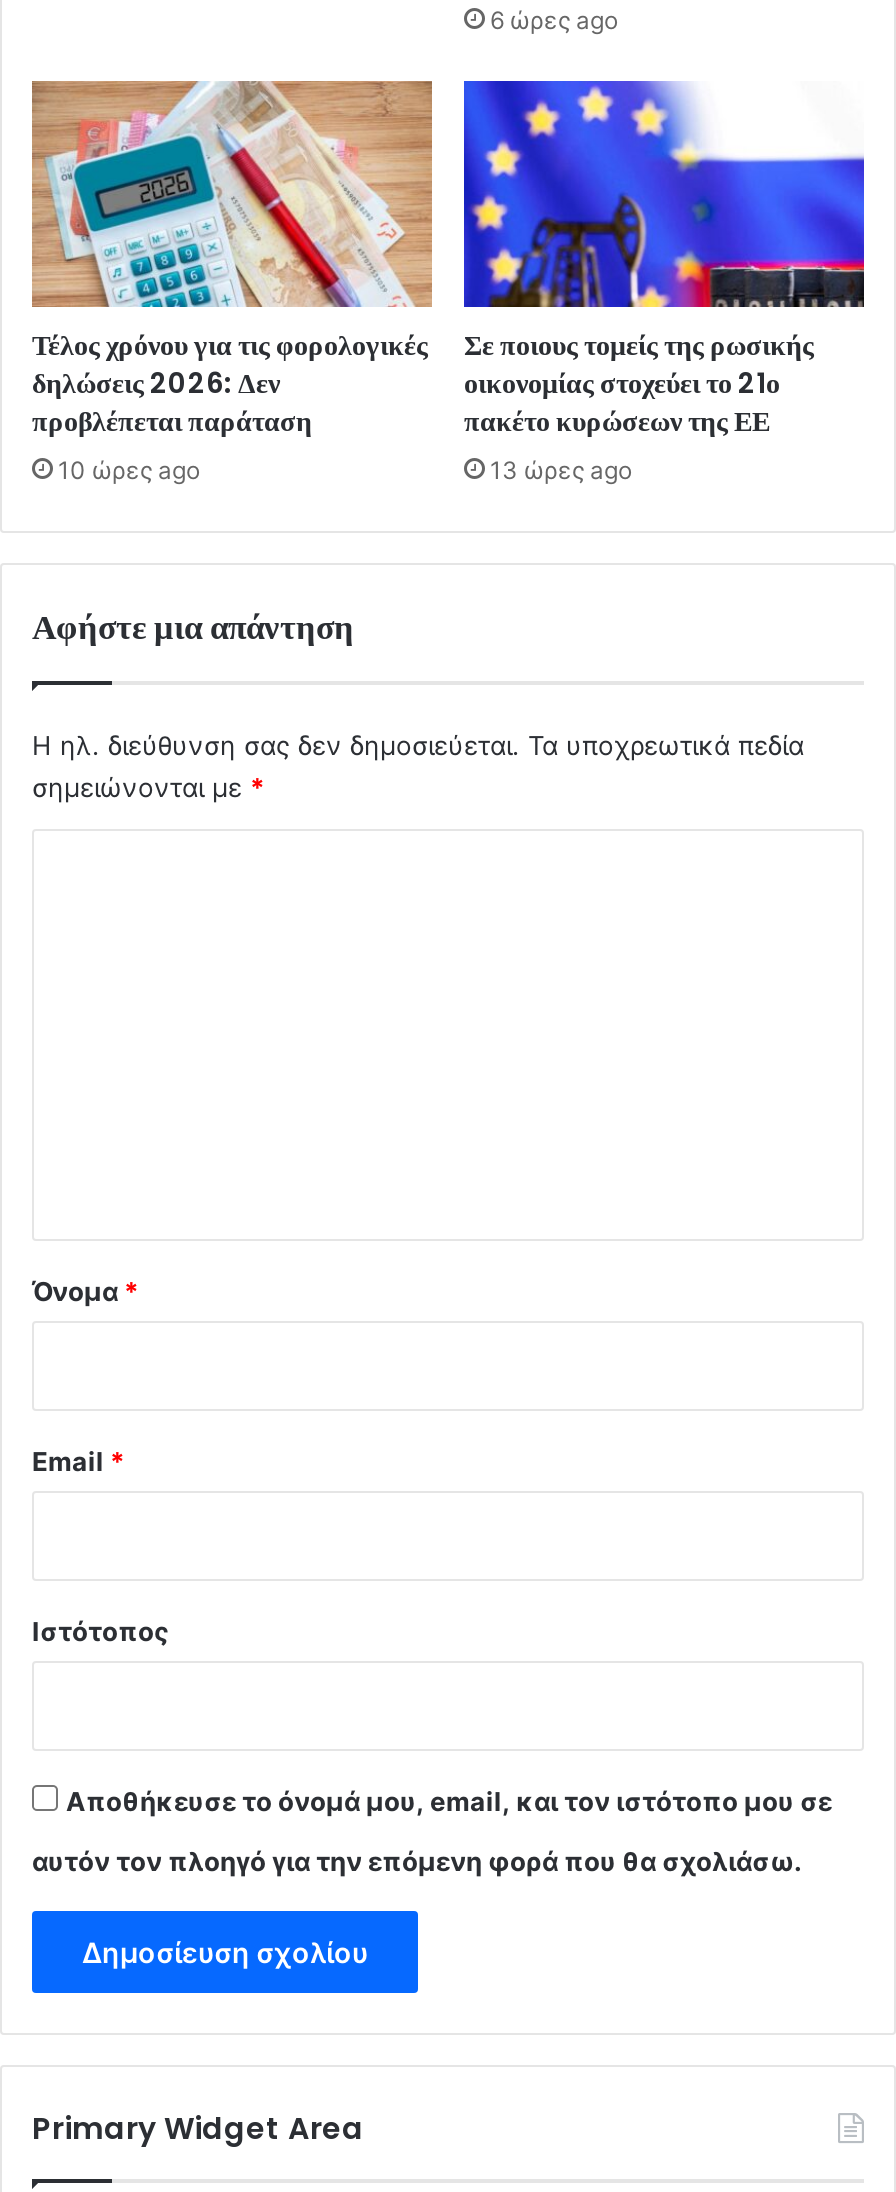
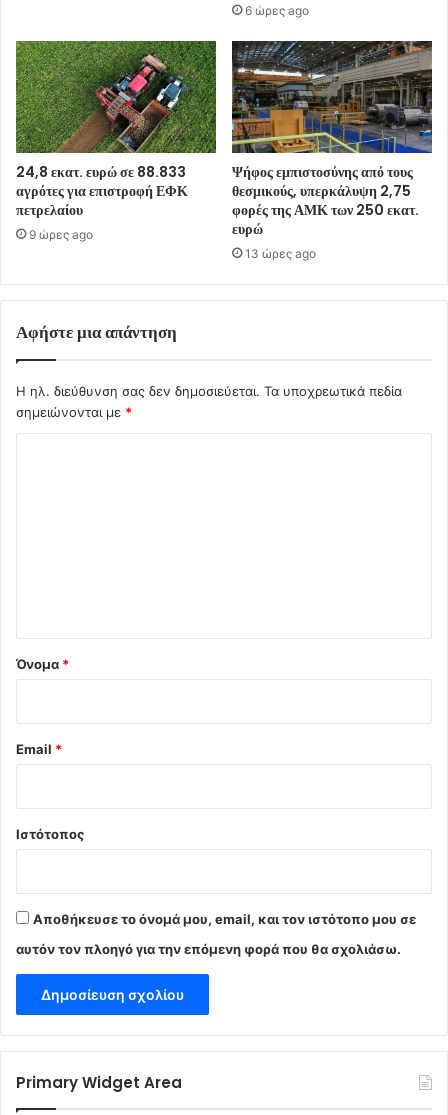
[30,80,434,485] [image] | Τέλος χρόνου για τις φορολογικές | δηλώσεις 2026: Δεν | προβλέπεται παράταση | 10 ώρες ago -> [15,40,217,242] [image] | 24,8 εκατ. ευρώ σε 88.833 | αγρότες για επιστροφή ΕΦΚ | πετρελαίου | 9 ώρες ago
[462,78,866,441] [image] | Σε ποιους τομείς της ρωσικής | οικονομίας στοχεύει το 21ο | πακέτο κυρώσεων της ΕΕ -> [231,40,433,239] [image] | Ψήφος εμπιστοσύνης από τους | θεσμικούς, υπερκάλυψη 2,75 | φορές της ΑΜΚ των 250 εκατ. | ευρώ

